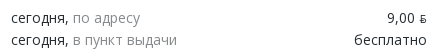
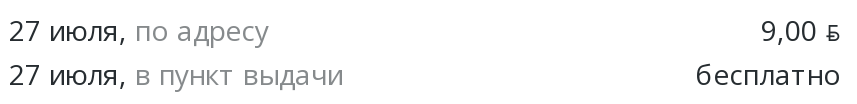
[11,8,140,27] сегодня, по адресу -> [9,12,269,50] 27 июля, по адресу
[11,30,177,49] сегодня, в пункт выдачи -> [9,56,343,94] 27 июля, в пункт выдачи

